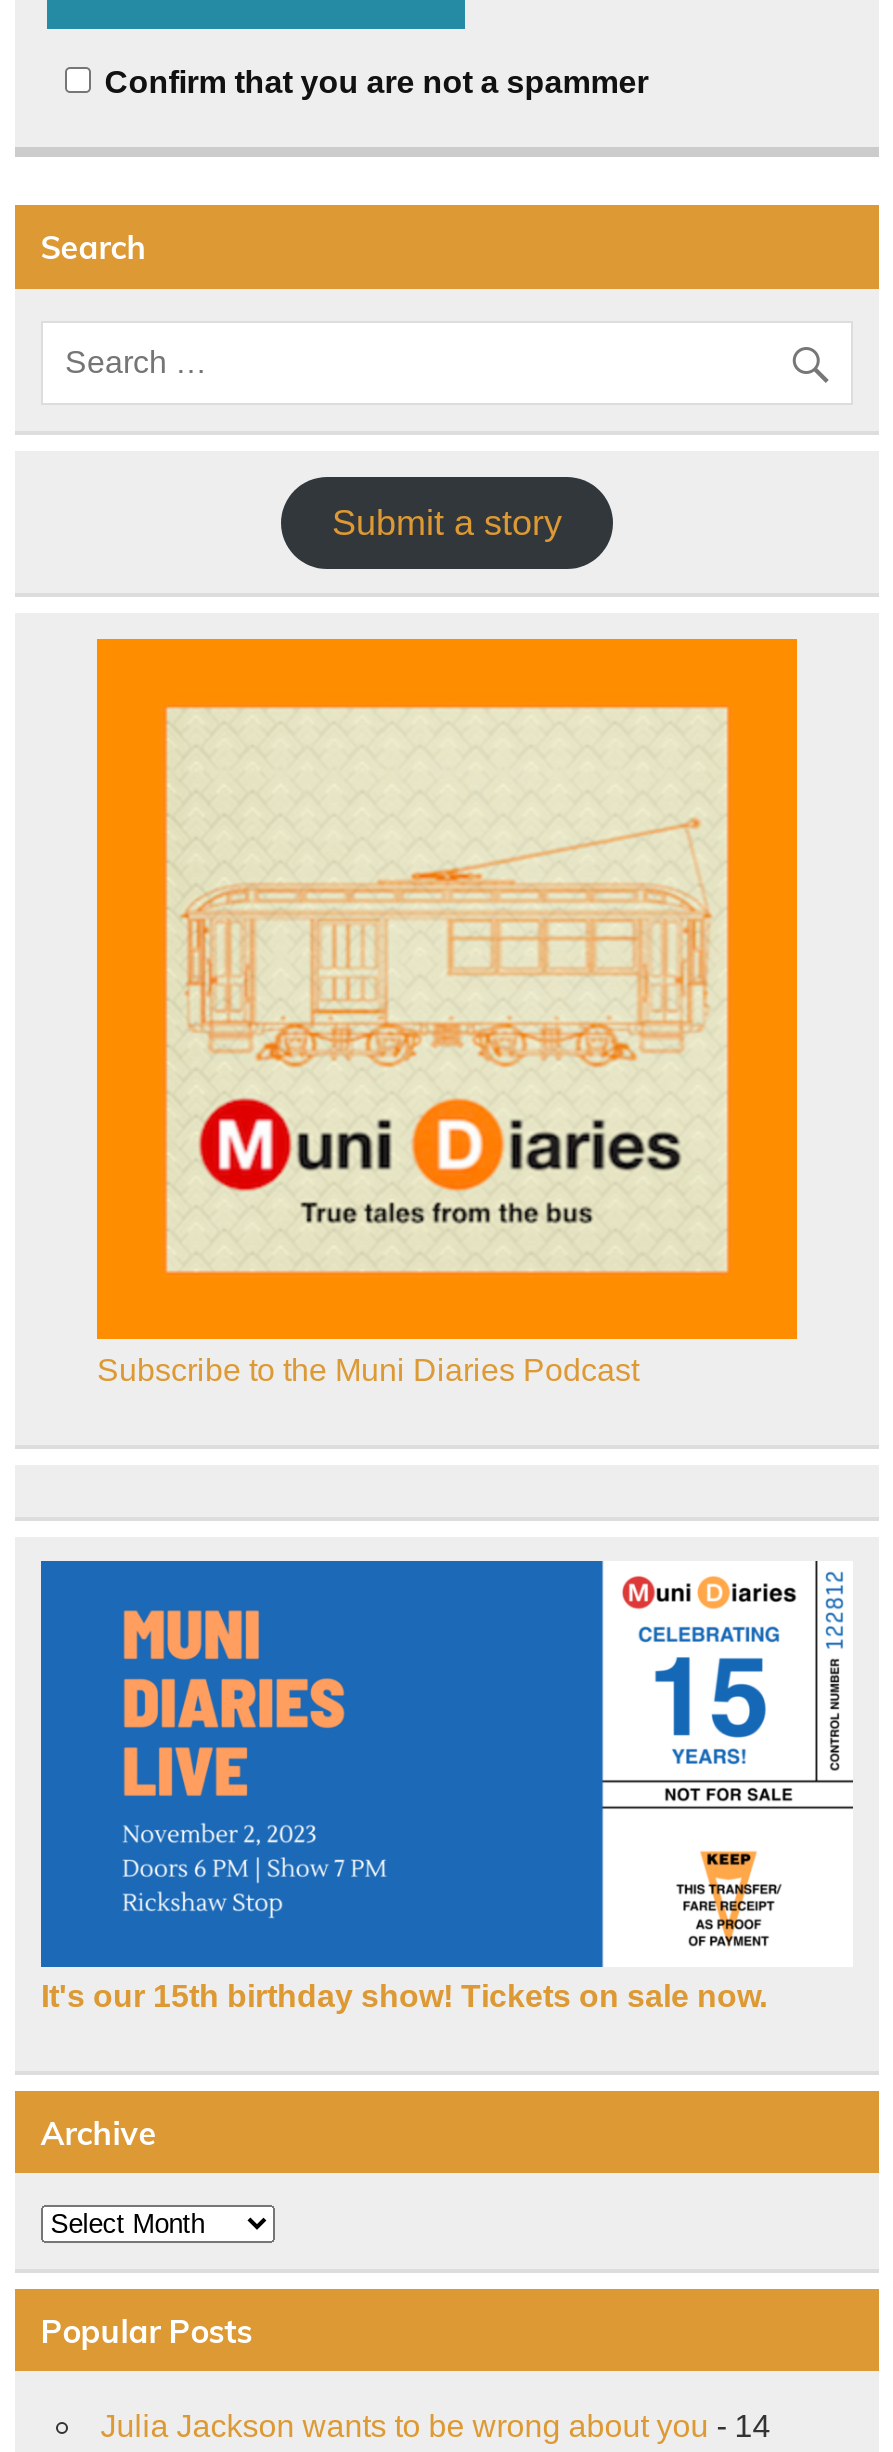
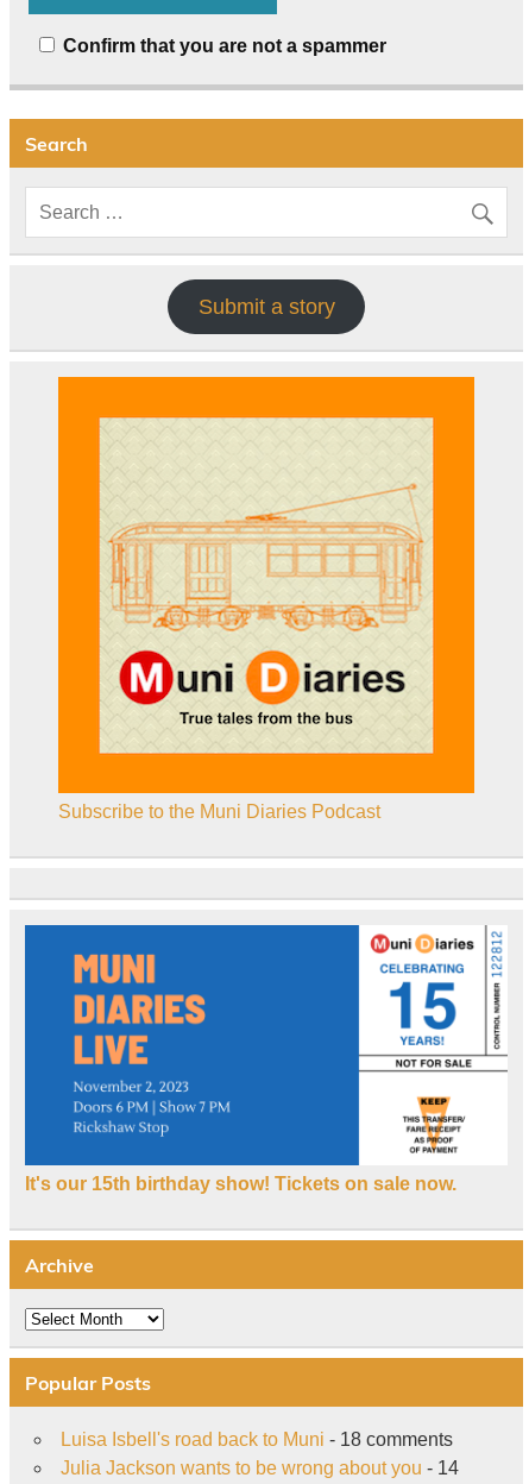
none -> [60,1430,453,1450] Luisa Isbell's road back to Muni - 18 comments

